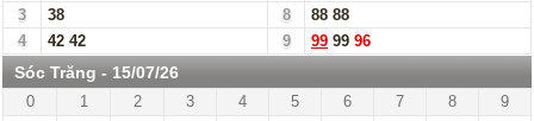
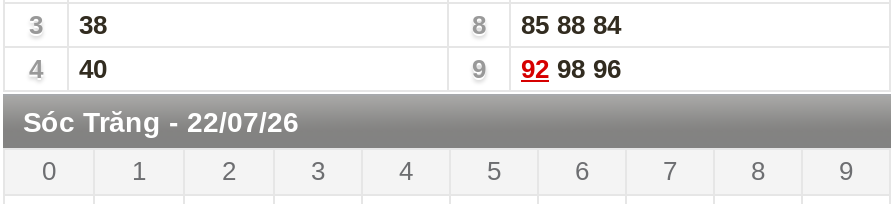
[282,6,349,24] 8 88 88 -> [472,10,621,40] 8 85 88 84
[18,32,86,50] 4 42 42 -> [29,54,107,84] 4 40
[282,32,371,50] 9 99 99 96 -> [472,54,621,84] 9 92 98 96
[14,63,179,82] Sóc Trăng - 15/07/26 -> [23,106,299,138] Sóc Trăng - 22/07/26

